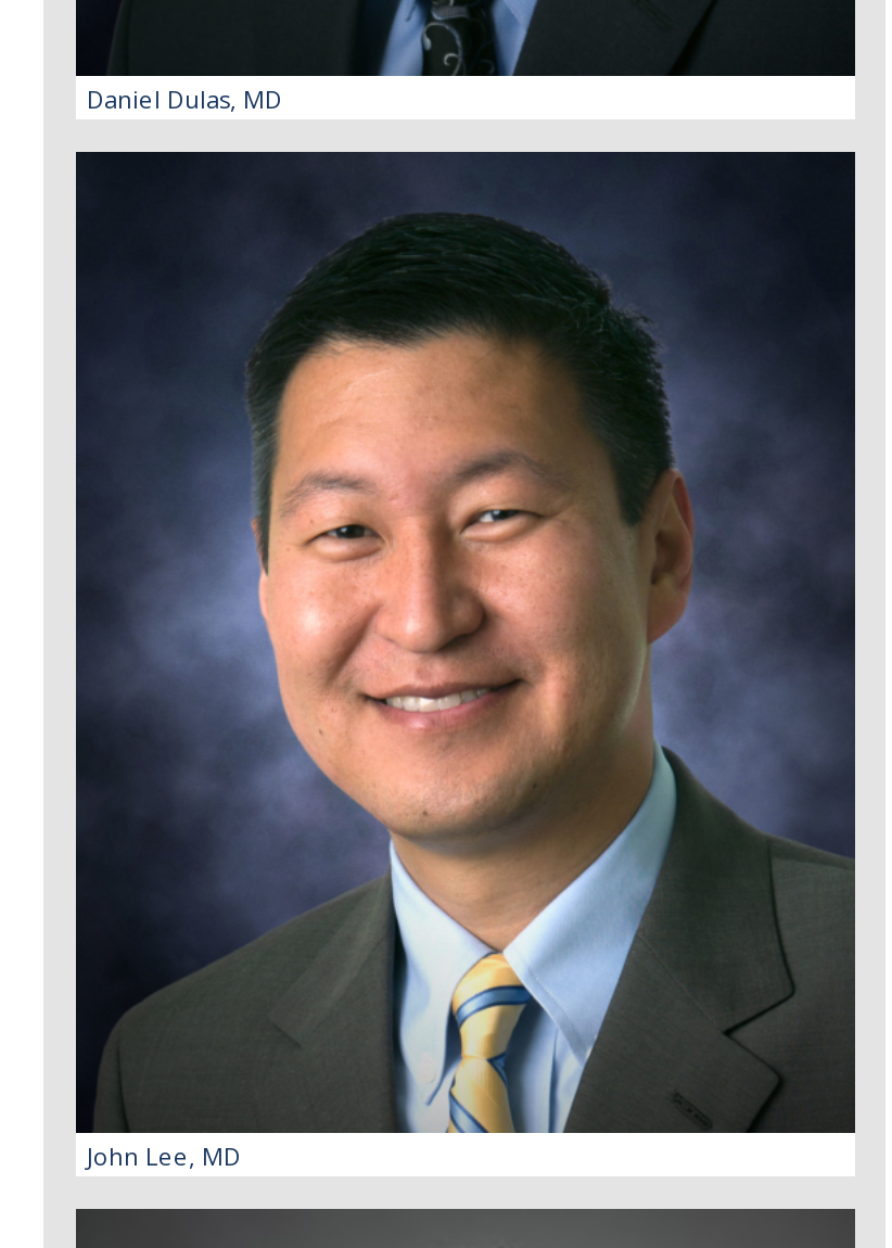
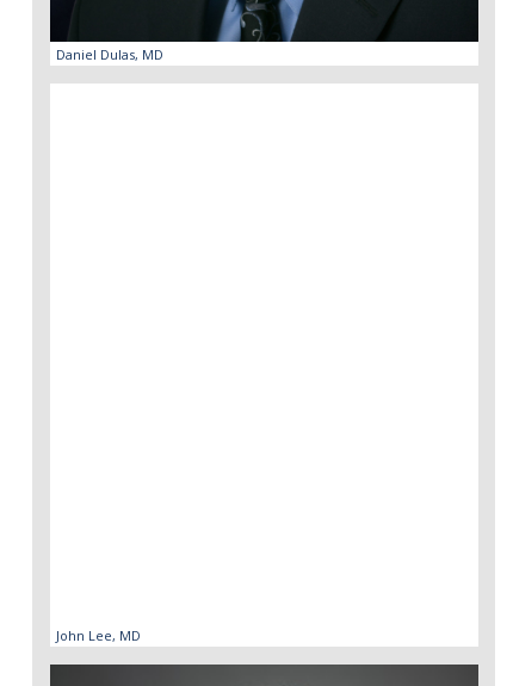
[74,150,857,1135] [image] -> none

